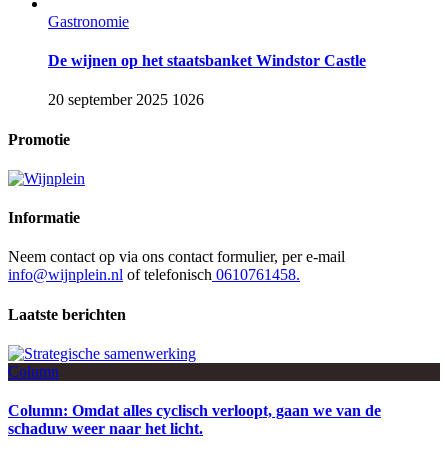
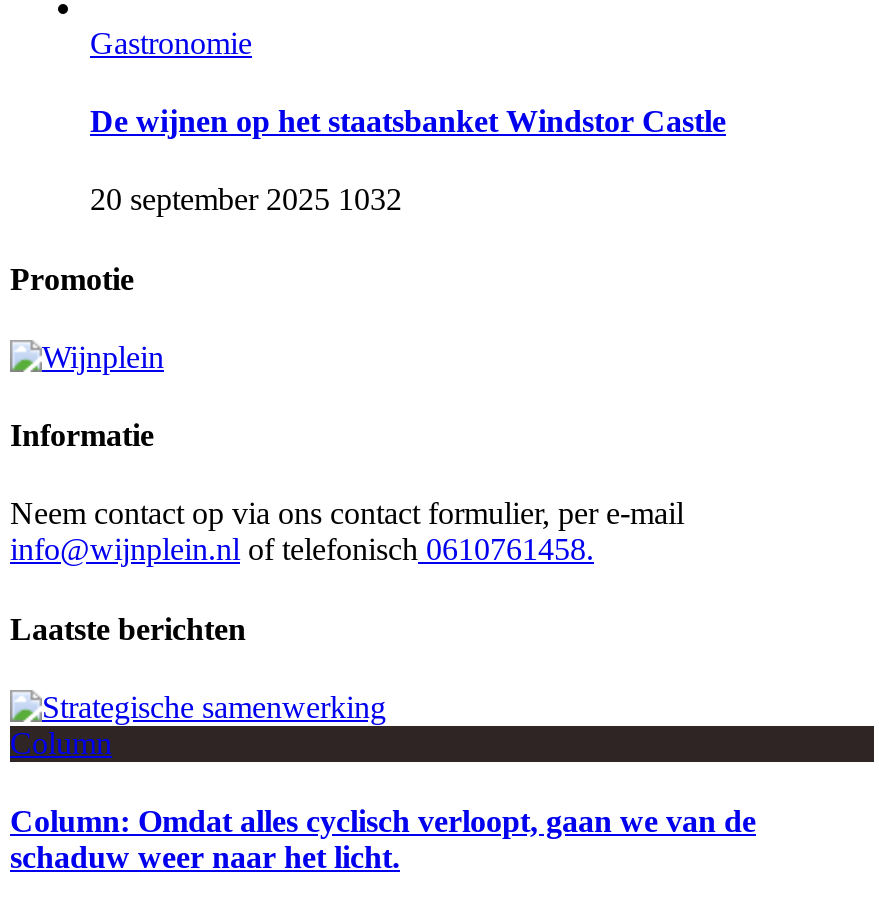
[48,91,204,108] 20 september 2025 1026 -> [90,183,402,217] 20 september 2025 1032

